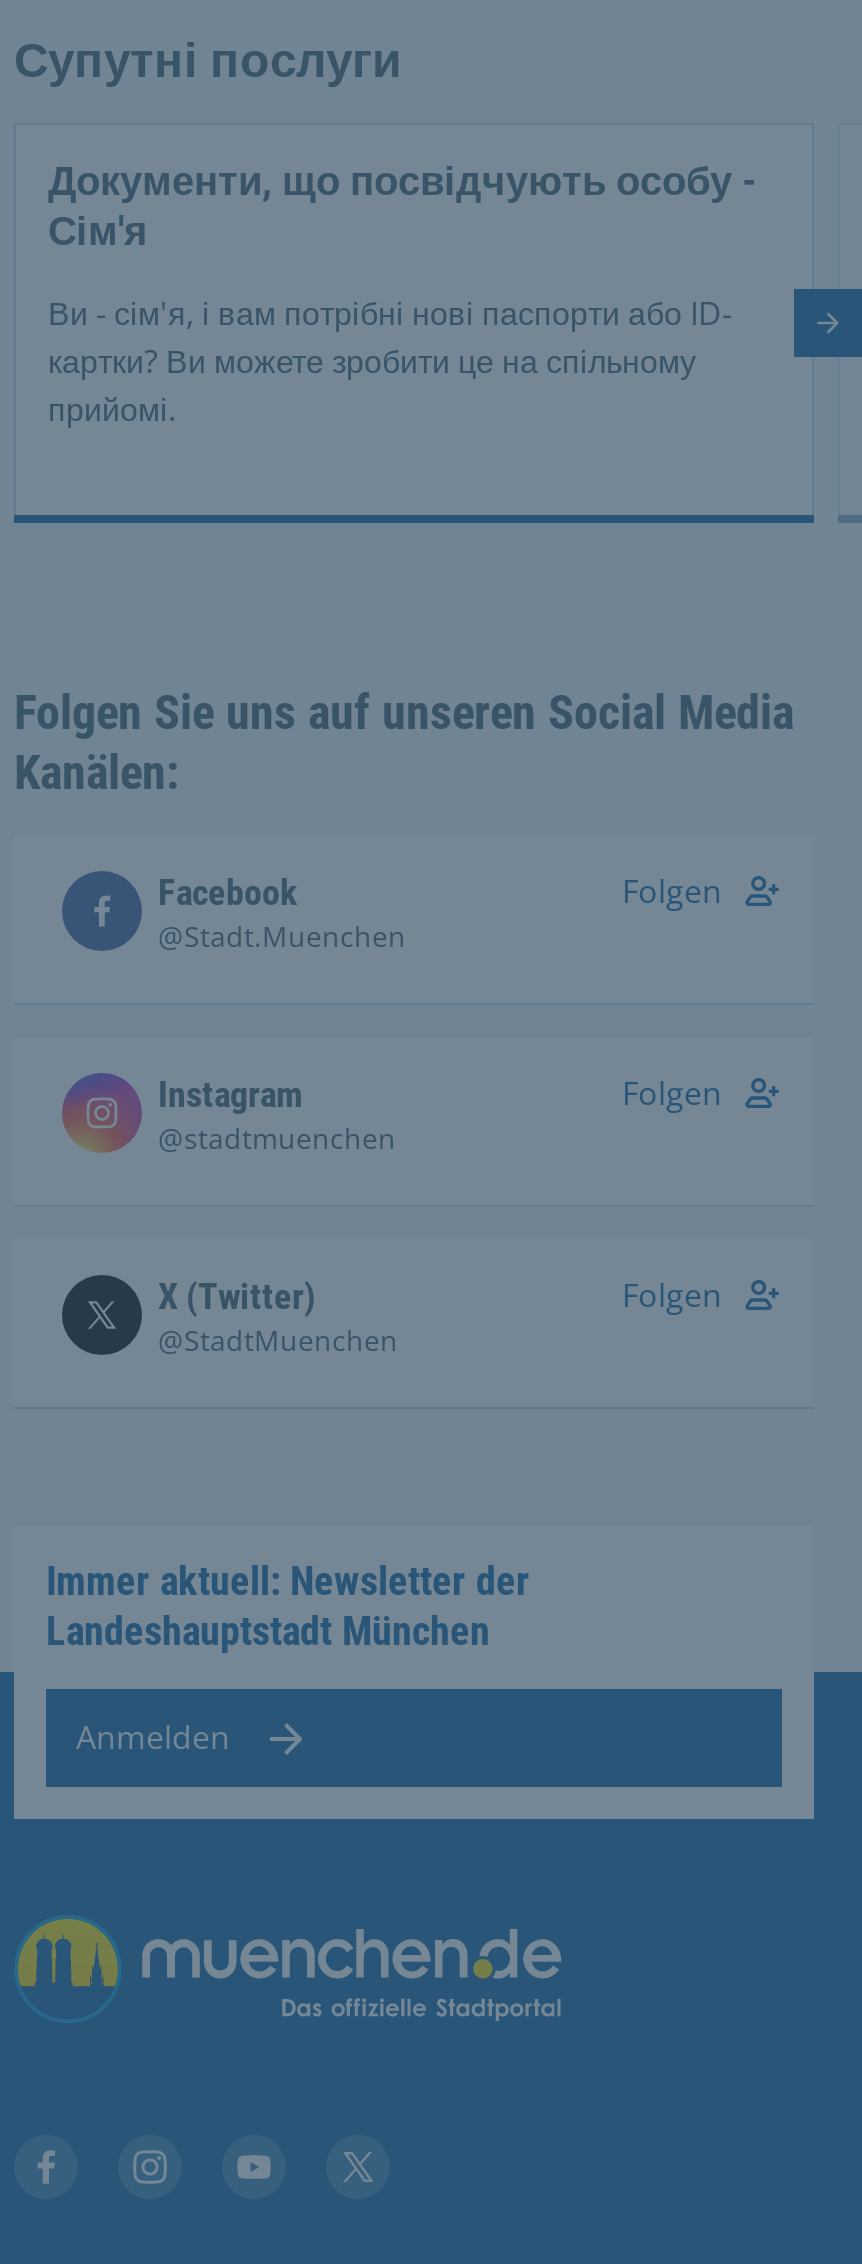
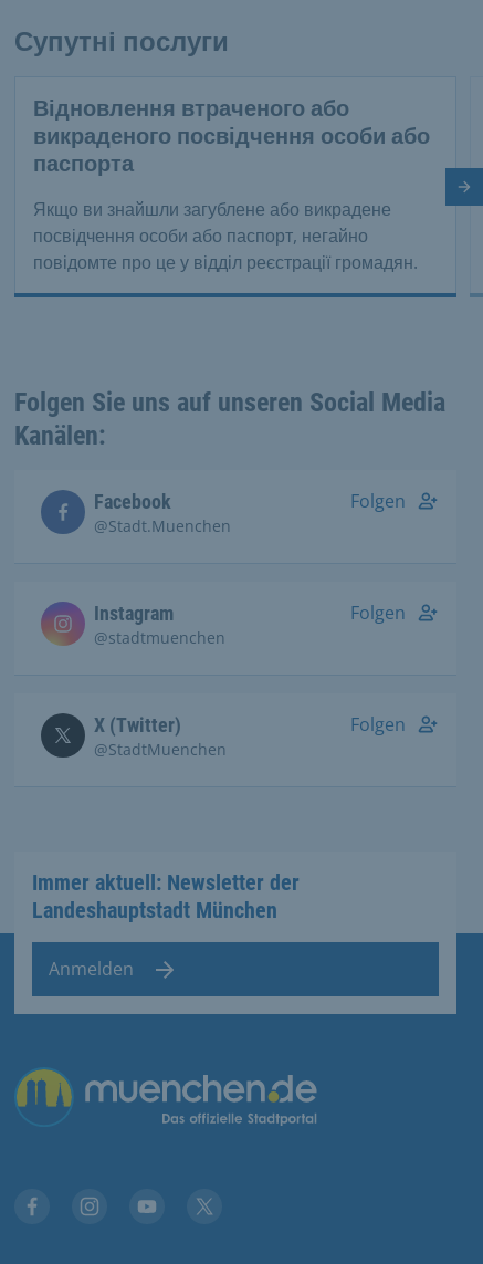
[48,156,756,254] Документи, що посвідчують особу - | Сім'я -> [33,95,430,177] Відновлення втраченого або | викраденого посвідчення особи або | паспорта
[48,290,732,430] Ви - сім'я, і вам потрібні нові паспорти або ID- | картки? Ви можете зробити це на спільному | прийомі. -> [33,197,418,274] Якщо ви знайшли загублене або викрадене | посвідчення особи або паспорт, негайно | повідомте про це у відділ реєстрації громадян.

